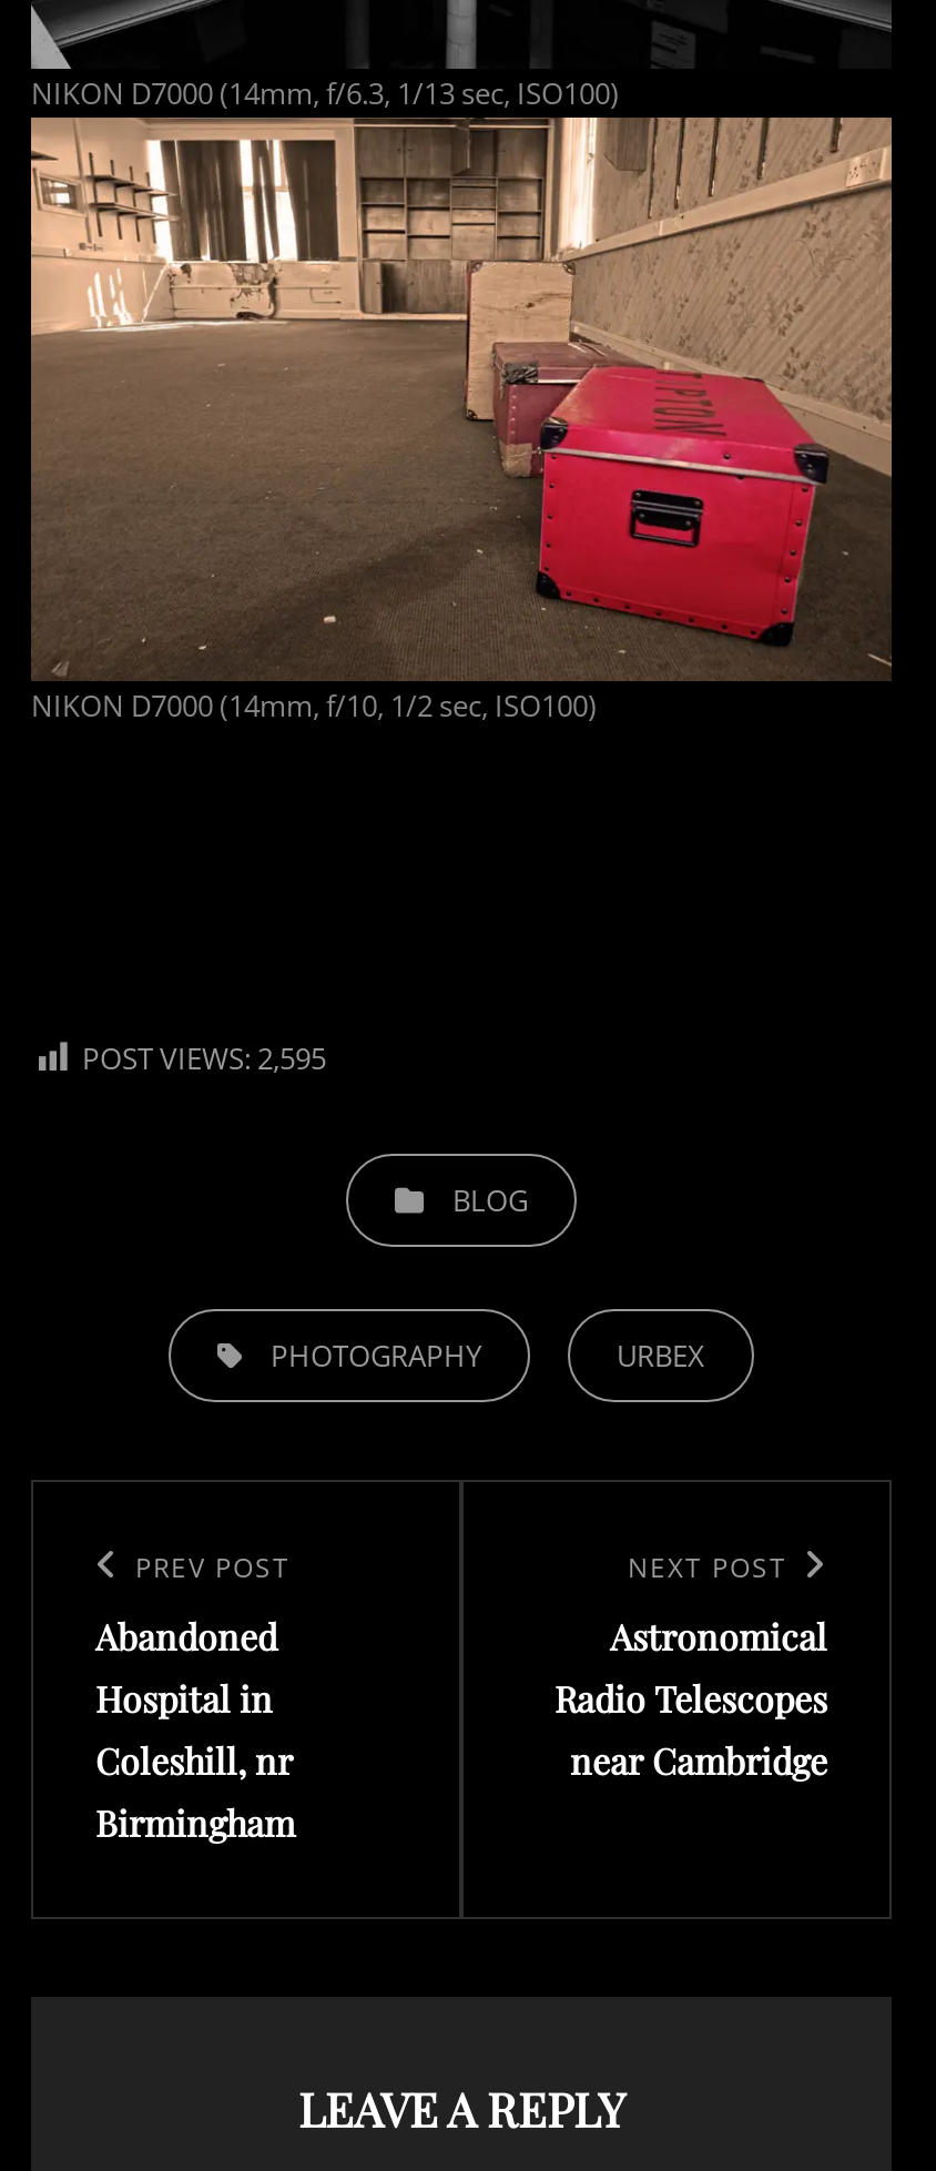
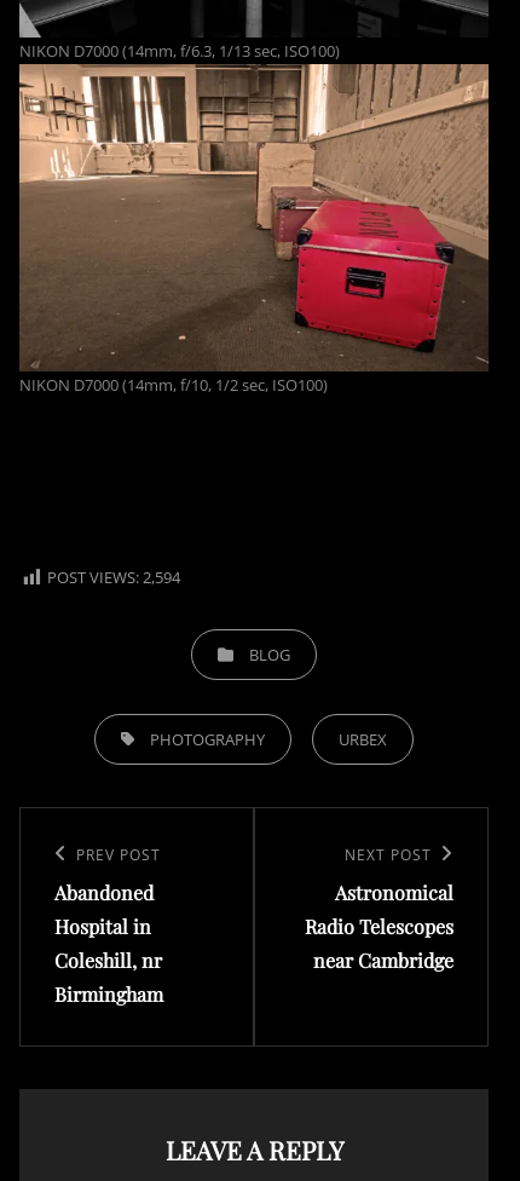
[82,1037,326,1077] POST VIEWS: 2,595 -> [47,566,180,588] POST VIEWS: 2,594

